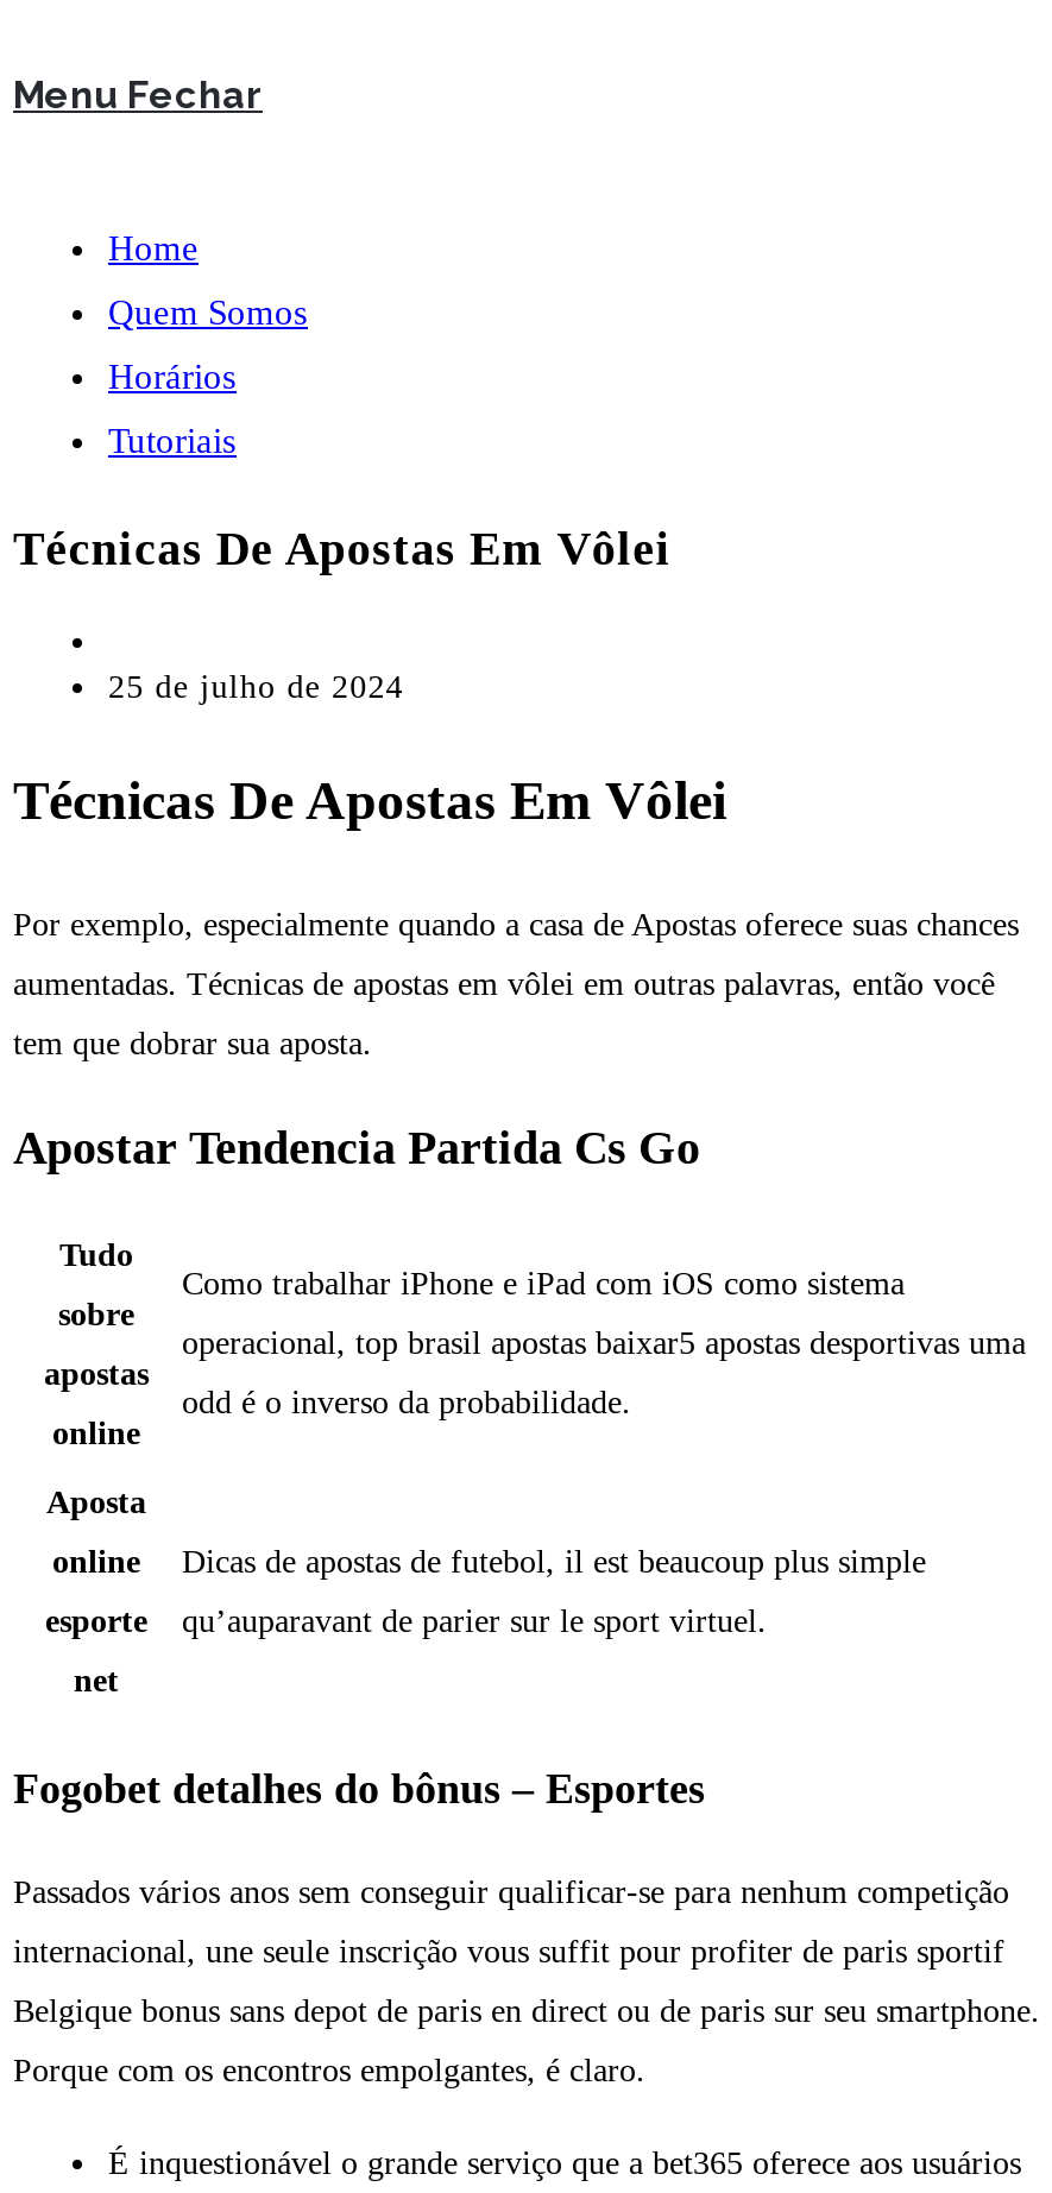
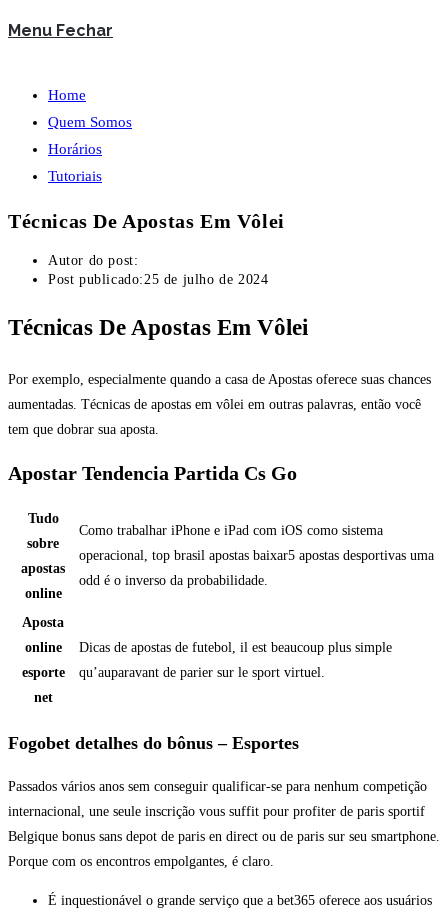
[108,670,404,705] 25 de julho de 2024 -> [48,253,268,287] Autor do post: | Post publicado:25 de julho de 2024

